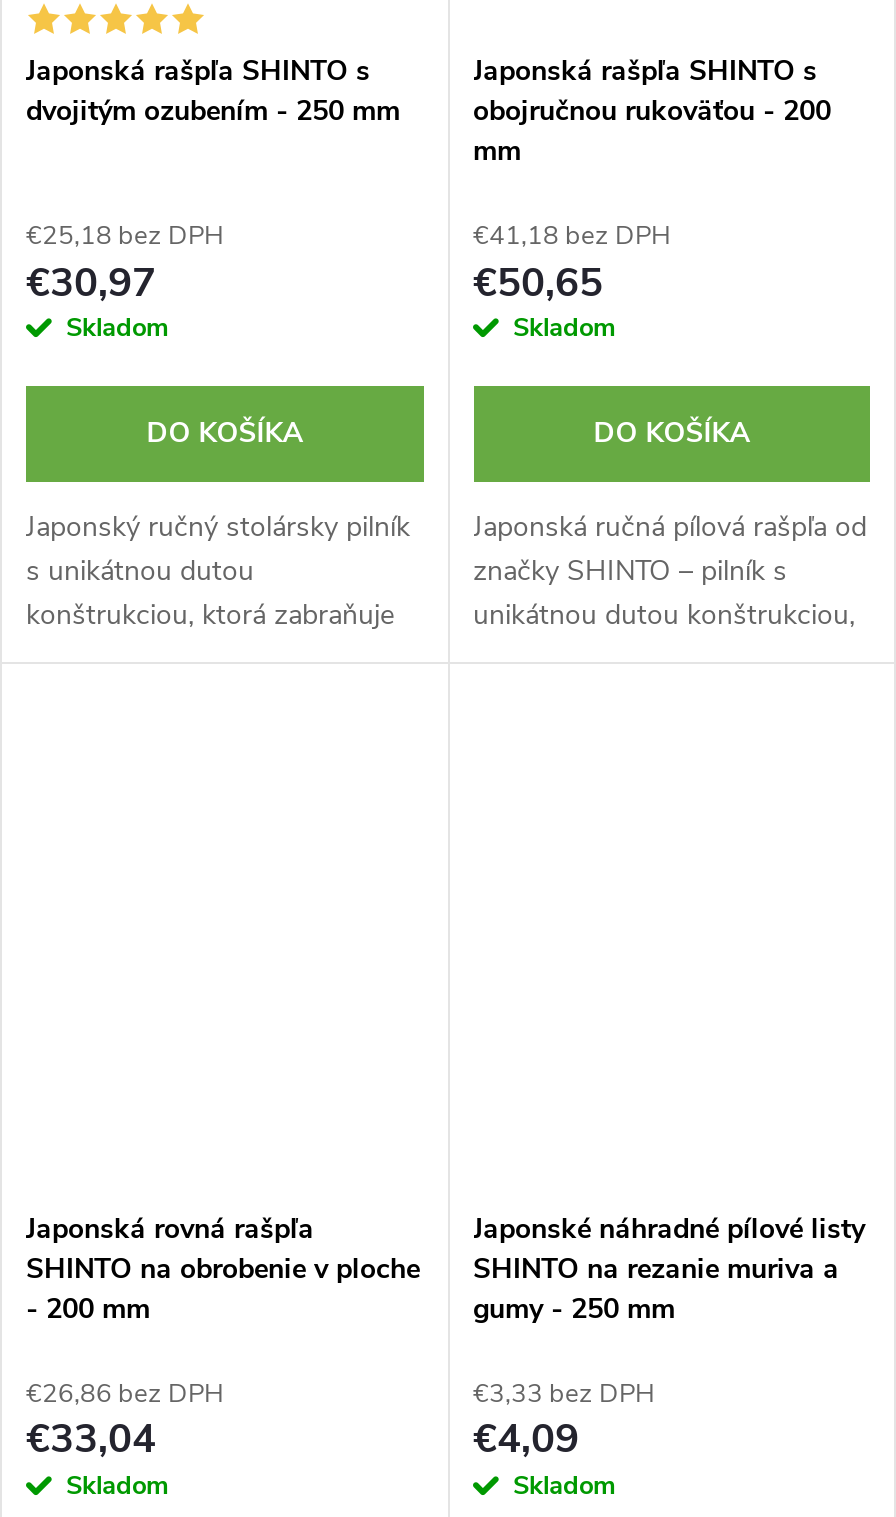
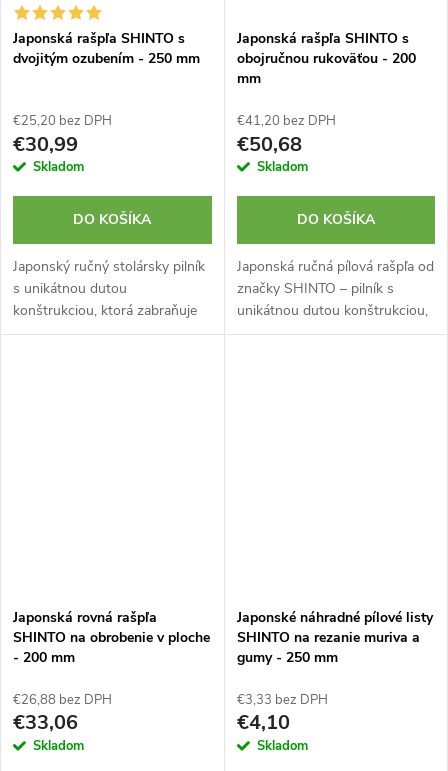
[26,218,224,254] €25,18 bez DPH -> [13,112,112,130] €25,20 bez DPH
[473,218,671,254] €41,18 bez DPH -> [236,112,335,130] €41,20 bez DPH
[26,255,156,309] €30,97 -> [13,130,78,157] €30,99
[473,255,603,309] €50,65 -> [236,130,301,157] €50,68
[26,1375,224,1411] €26,86 bez DPH -> [13,690,112,708] €26,88 bez DPH
[26,1412,156,1466] €33,04 -> [13,709,78,736] €33,06
[473,1412,579,1466] €4,09 -> [236,709,289,736] €4,10

